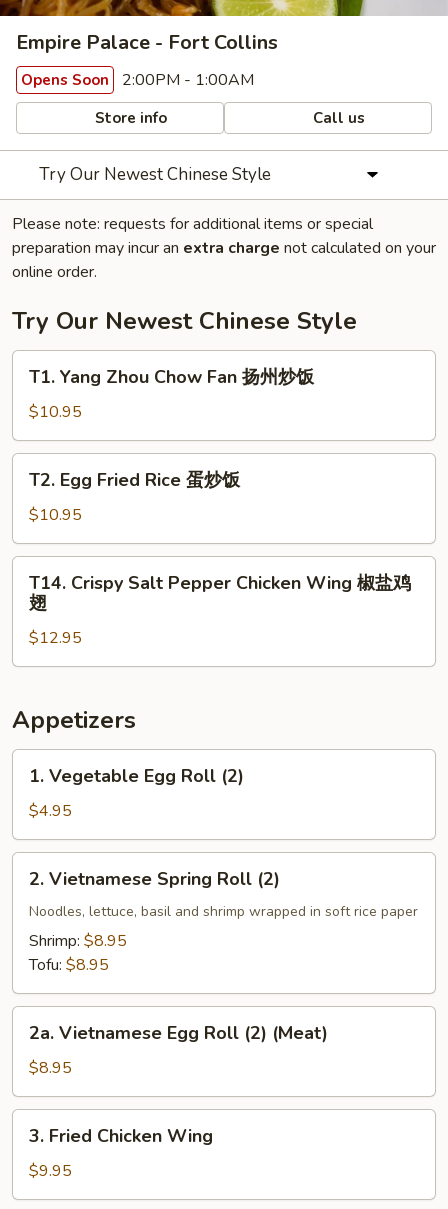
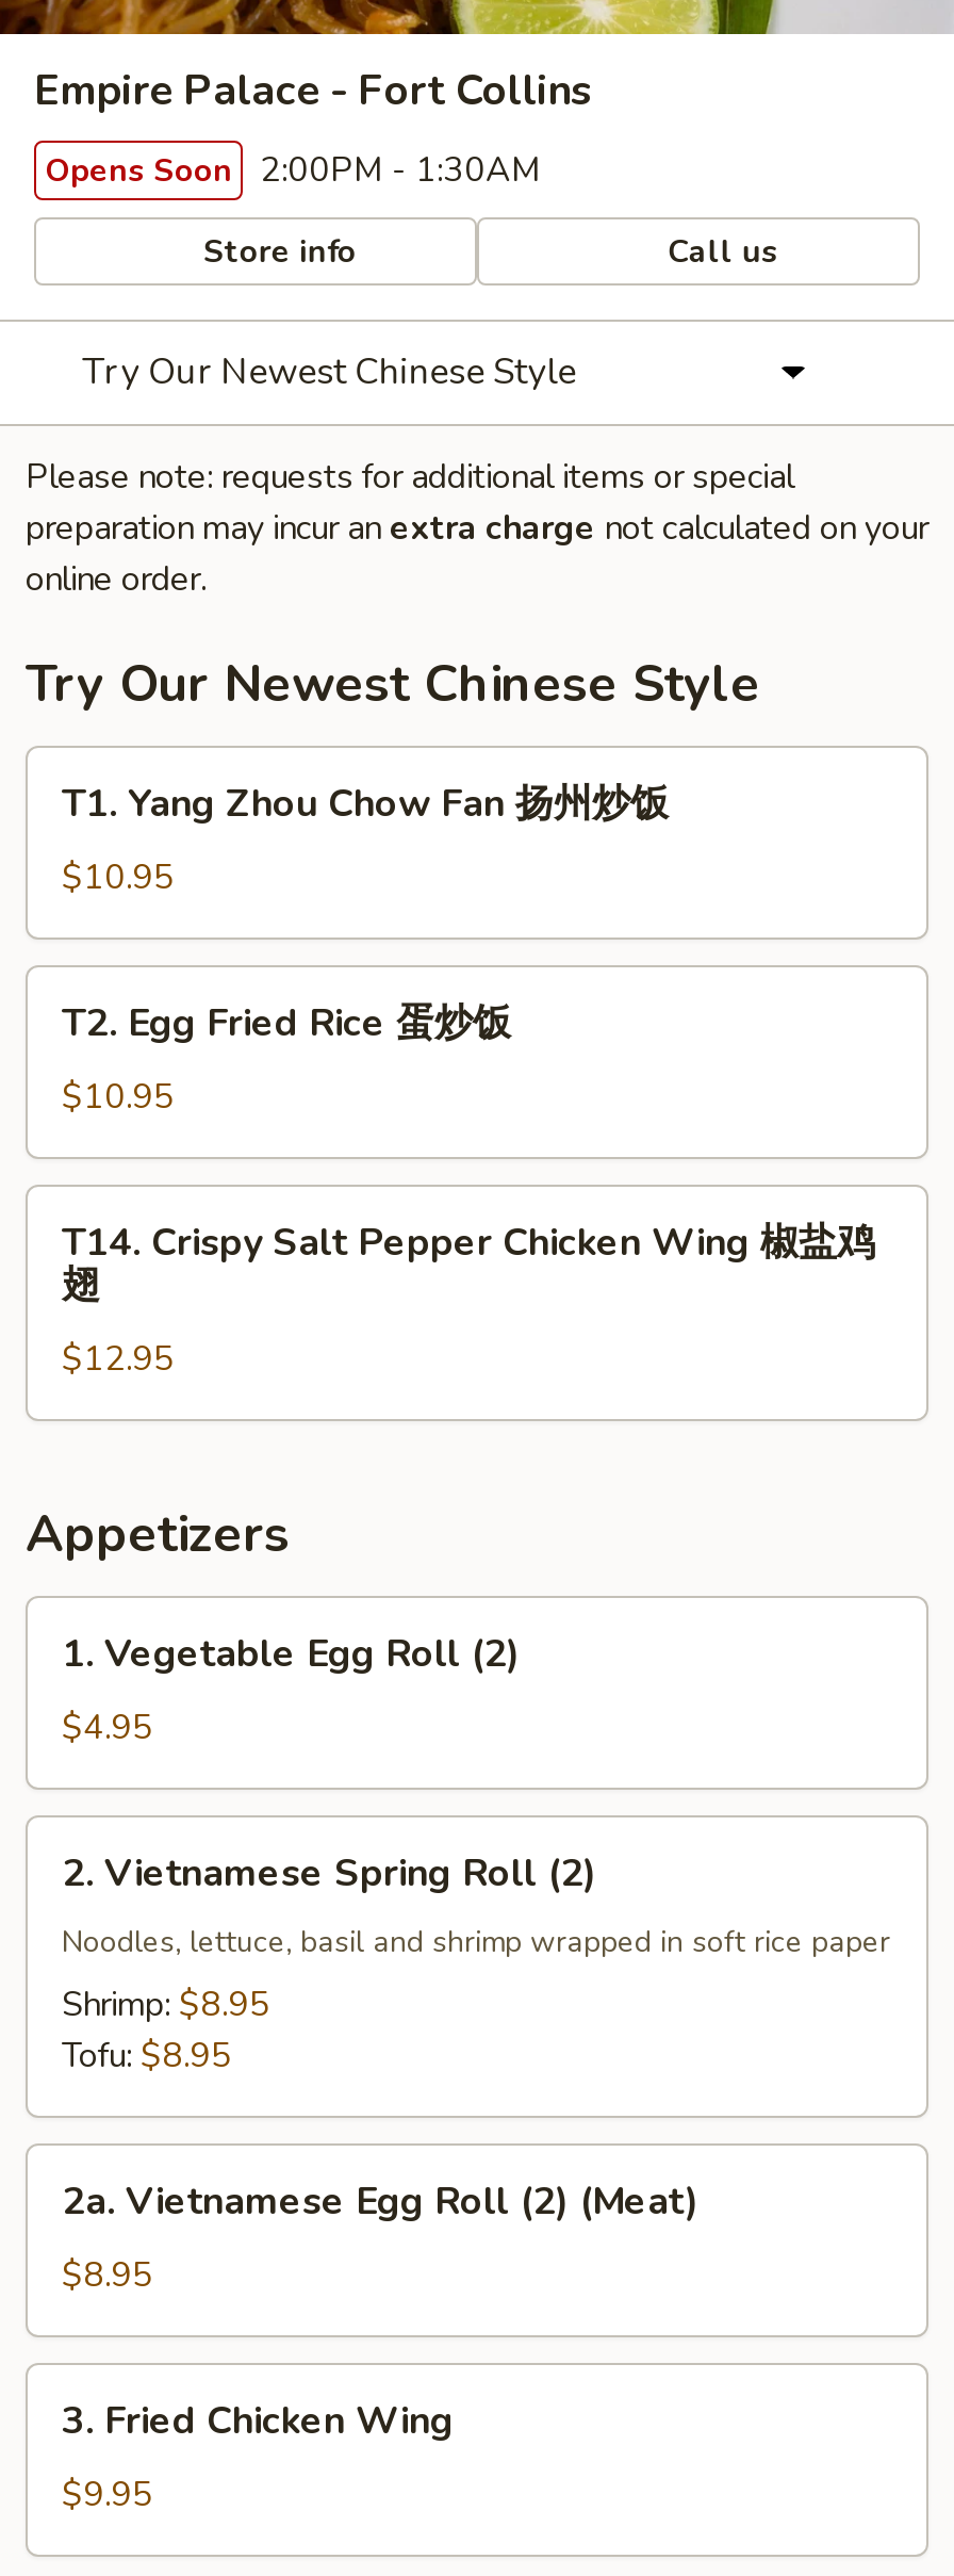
[21,69,254,91] Opens Soon 2:00PM - 1:00AM -> [45,147,541,194] Opens Soon 2:00PM - 1:30AM

